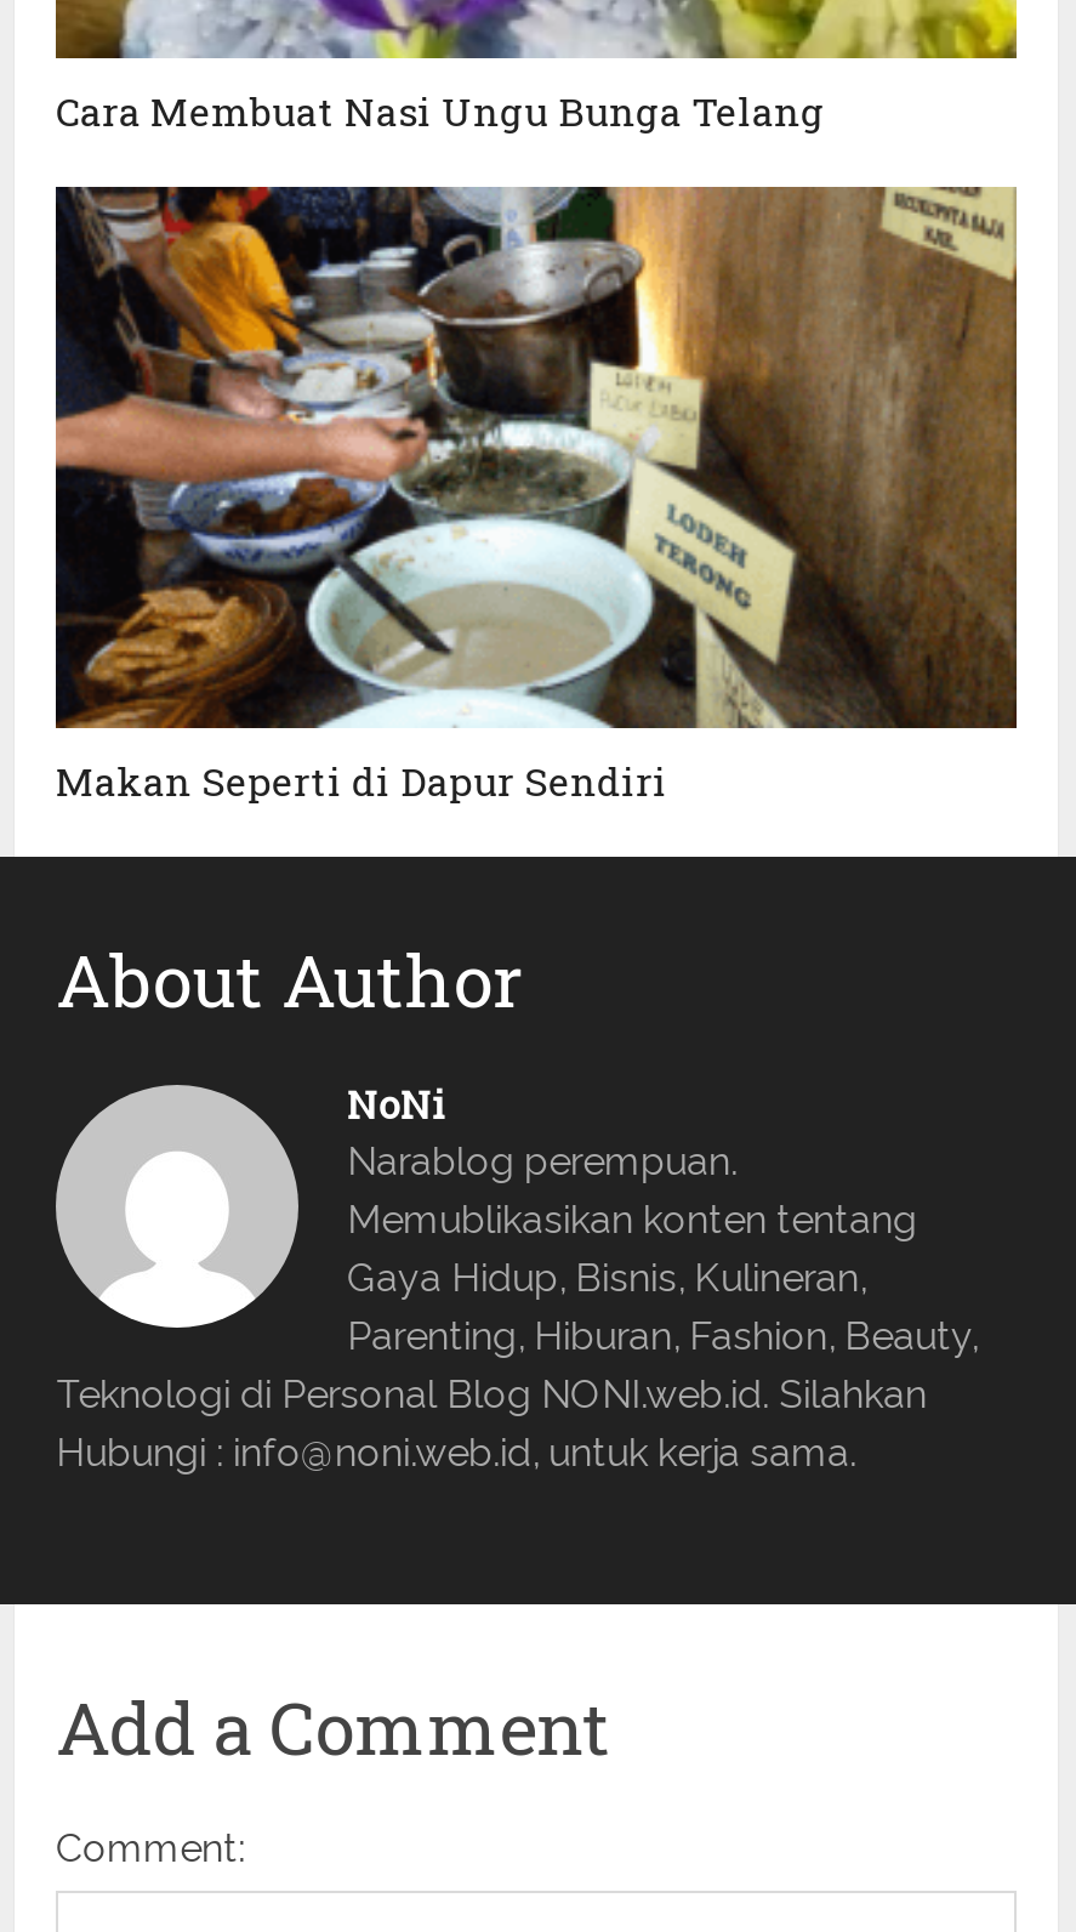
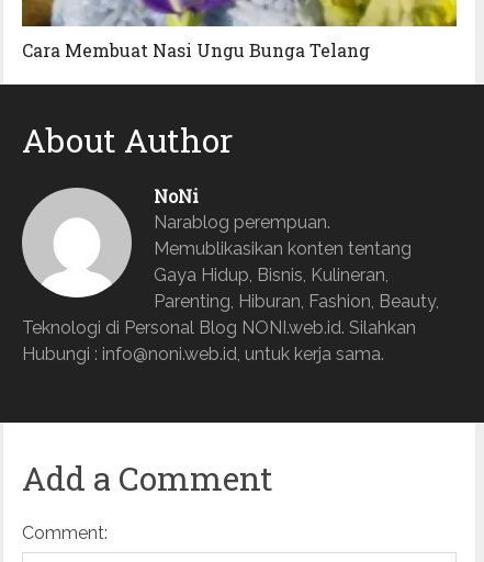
[53,184,1019,807] [image] | Makan Seperti di Dapur Sendiri -> none

